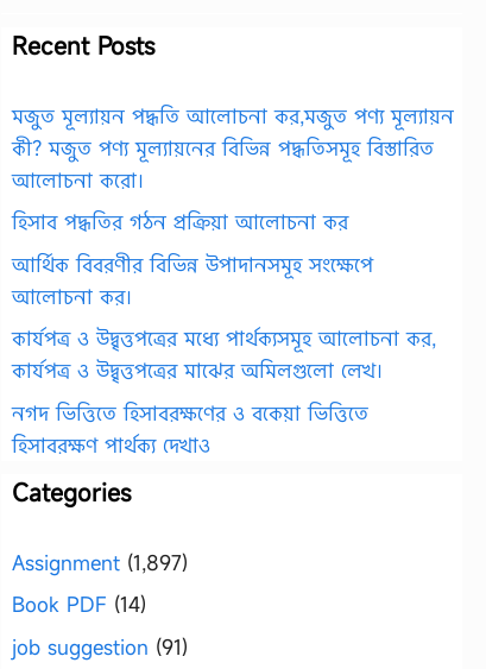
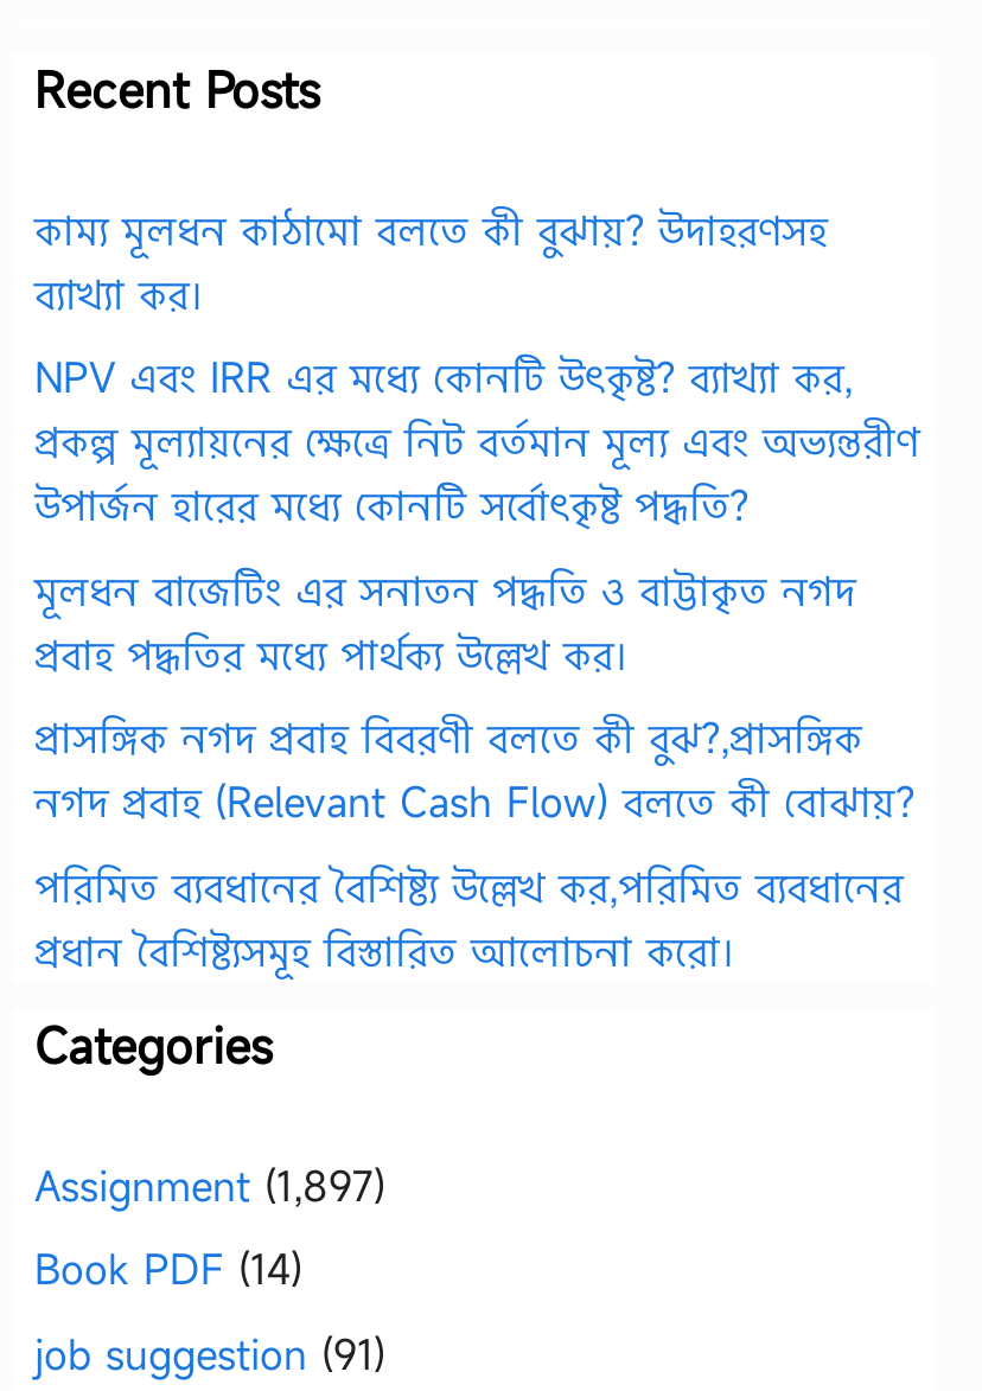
[12,102,454,193] মজুত মূল্যায়ন পদ্ধতি আলোচনা কর,মজুত পণ্য মূল্যায়ন | কী? মজুত পণ্য মূল্যায়নের বিভিন্ন পদ্ধতিসমূহ বিস্তারিত | আলোচনা করো। -> [34,202,827,320] কাম্য মূলধন কাঠামো বলতে কী বুঝায়? উদাহরণসহ | ব্যাখ্যা কর।
[12,208,348,235] হিসাব পদ্ধতির গঠন প্রক্রিয়া আলোচনা কর -> [34,350,919,532] NPV এবং IRR এর মধ্যে কোনটি উৎকৃষ্ট? ব্যাখ্যা কর, | প্রকল্প মূল্যায়নের ক্ষেত্রে নিট বর্তমান মূল্য এবং অভ্যন্তরীণ | উপার্জন হারের মধ্যে কোনটি সর্বোৎকৃষ্ট পদ্ধতি?
[12,250,373,310] আর্থিক বিবরণীর বিভিন্ন উপাদানসমূহ সংক্ষেপে | আলোচনা কর। -> [34,562,855,681] মূলধন বাজেটিং এর সনাতন পদ্ধতি ও বাট্টাকৃত নগদ | প্রবাহ পদ্ধতির মধ্যে পার্থক্য উল্লেখ কর।
[12,324,436,384] কার্যপত্র ও উদ্বৃত্তপত্রের মধ্যে পার্থক্যসমূহ আলোচনা কর, | কার্যপত্র ও উদ্বৃত্তপত্রের মাঝের অমিলগুলো লেখ। -> [34,710,914,829] প্রাসঙ্গিক নগদ প্রবাহ বিবরণী বলতে কী বুঝ?,প্রাসঙ্গিক | নগদ প্রবাহ (Relevant Cash Flow) বলতে কী বোঝায়?
[12,399,368,458] নগদ ভিত্তিতে হিসাবরক্ষণের ও বকেয়া ভিত্তিতে | হিসাবরক্ষণ পার্থক্য দেখাও -> [34,859,903,977] পরিমিত ব্যবধানের বৈশিষ্ট্য উল্লেখ কর,পরিমিত ব্যবধানের | প্রধান বৈশিষ্ট্যসমূহ বিস্তারিত আলোচনা করো।

